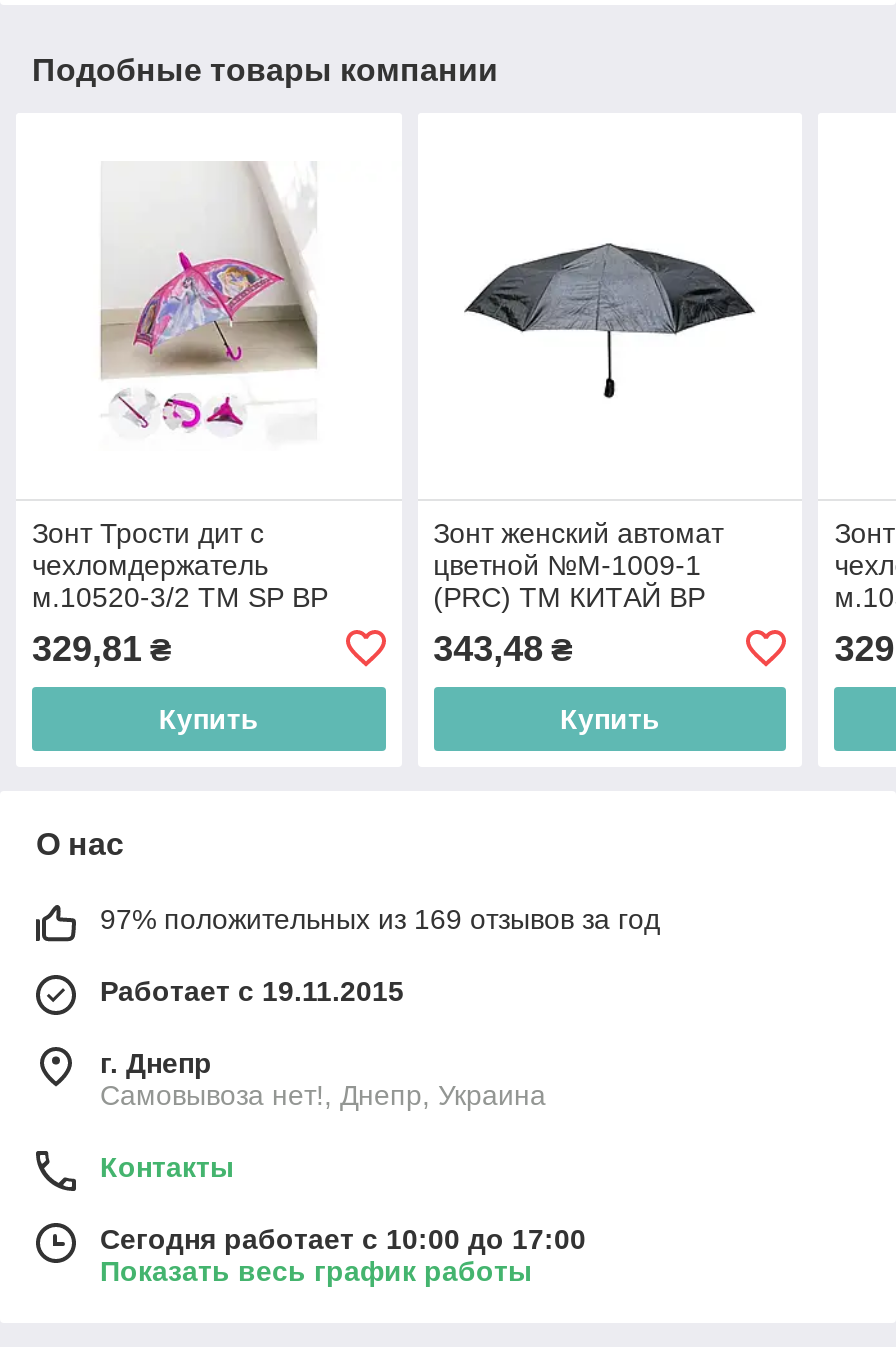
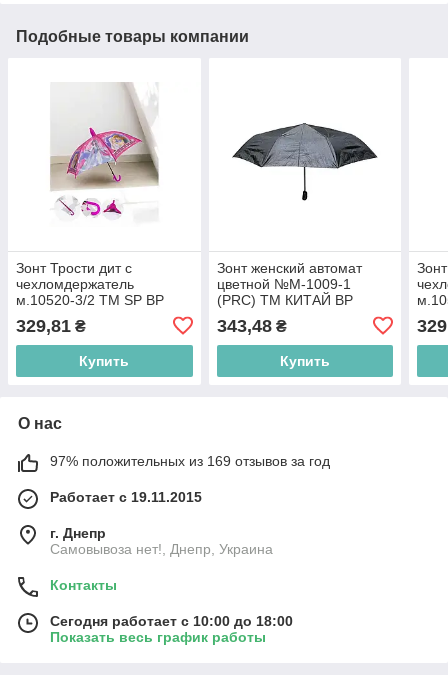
[100,1223,586,1255] Сегодня работает с 10:00 до 17:00 -> [50,613,293,629] Сегодня работает с 10:00 до 18:00

